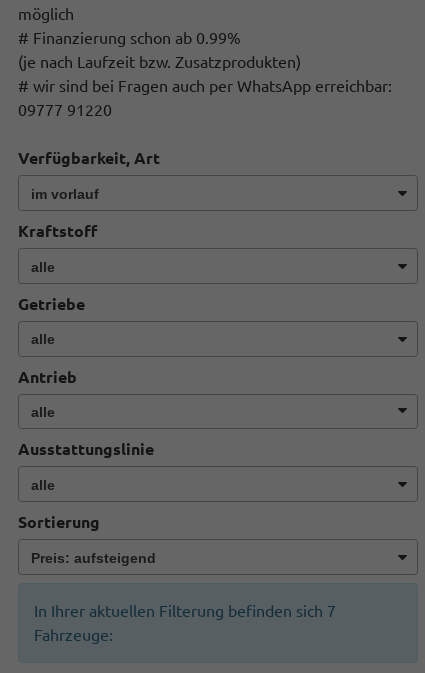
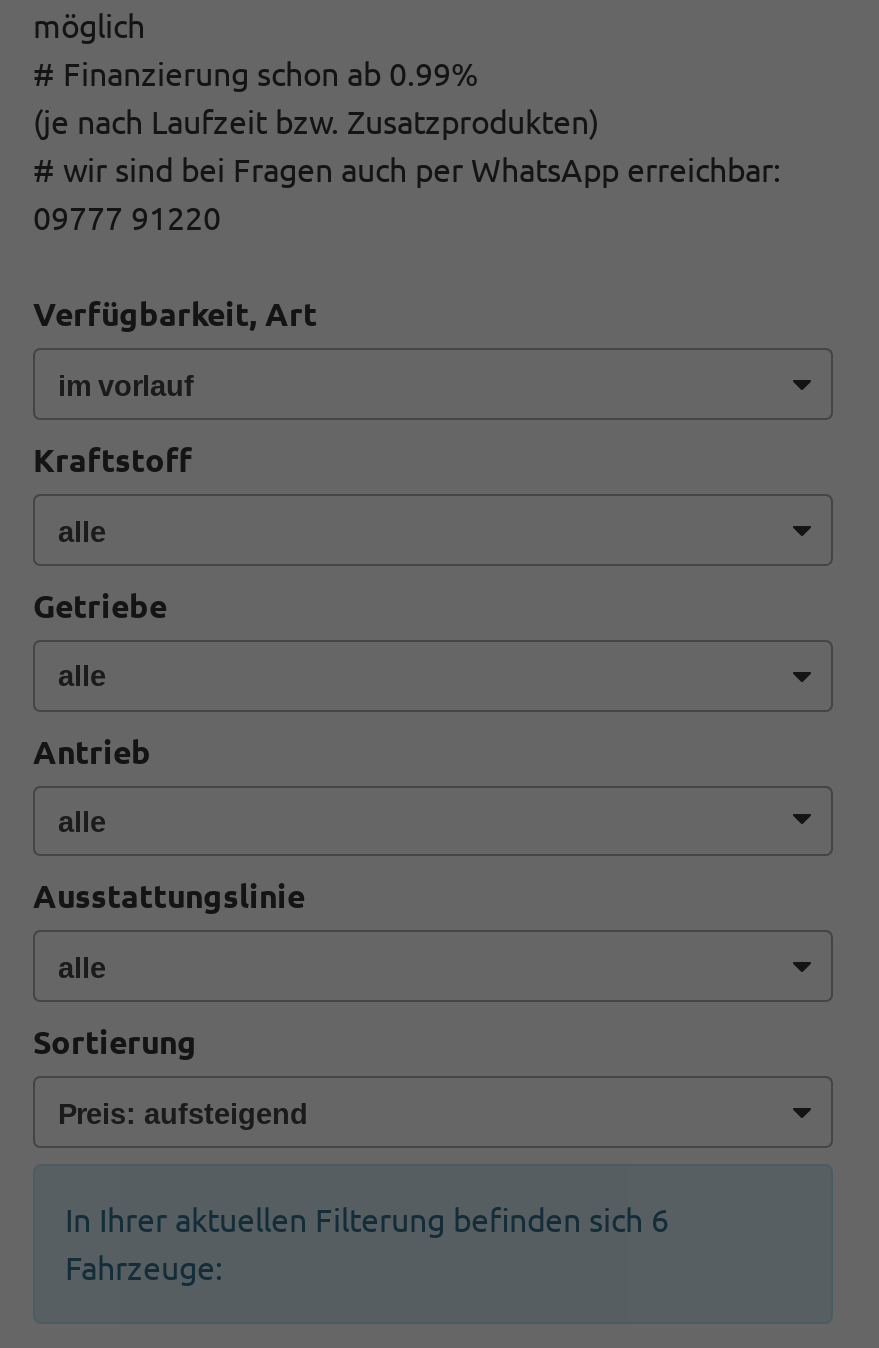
[34,602,336,620] In Ihrer aktuellen Filterung befinden sich 7 -> [65,1202,669,1238] In Ihrer aktuellen Filterung befinden sich 6

